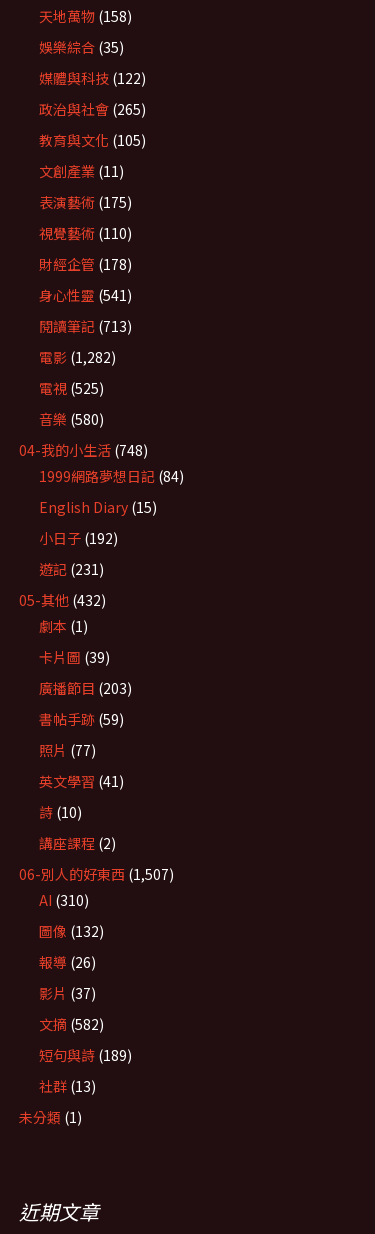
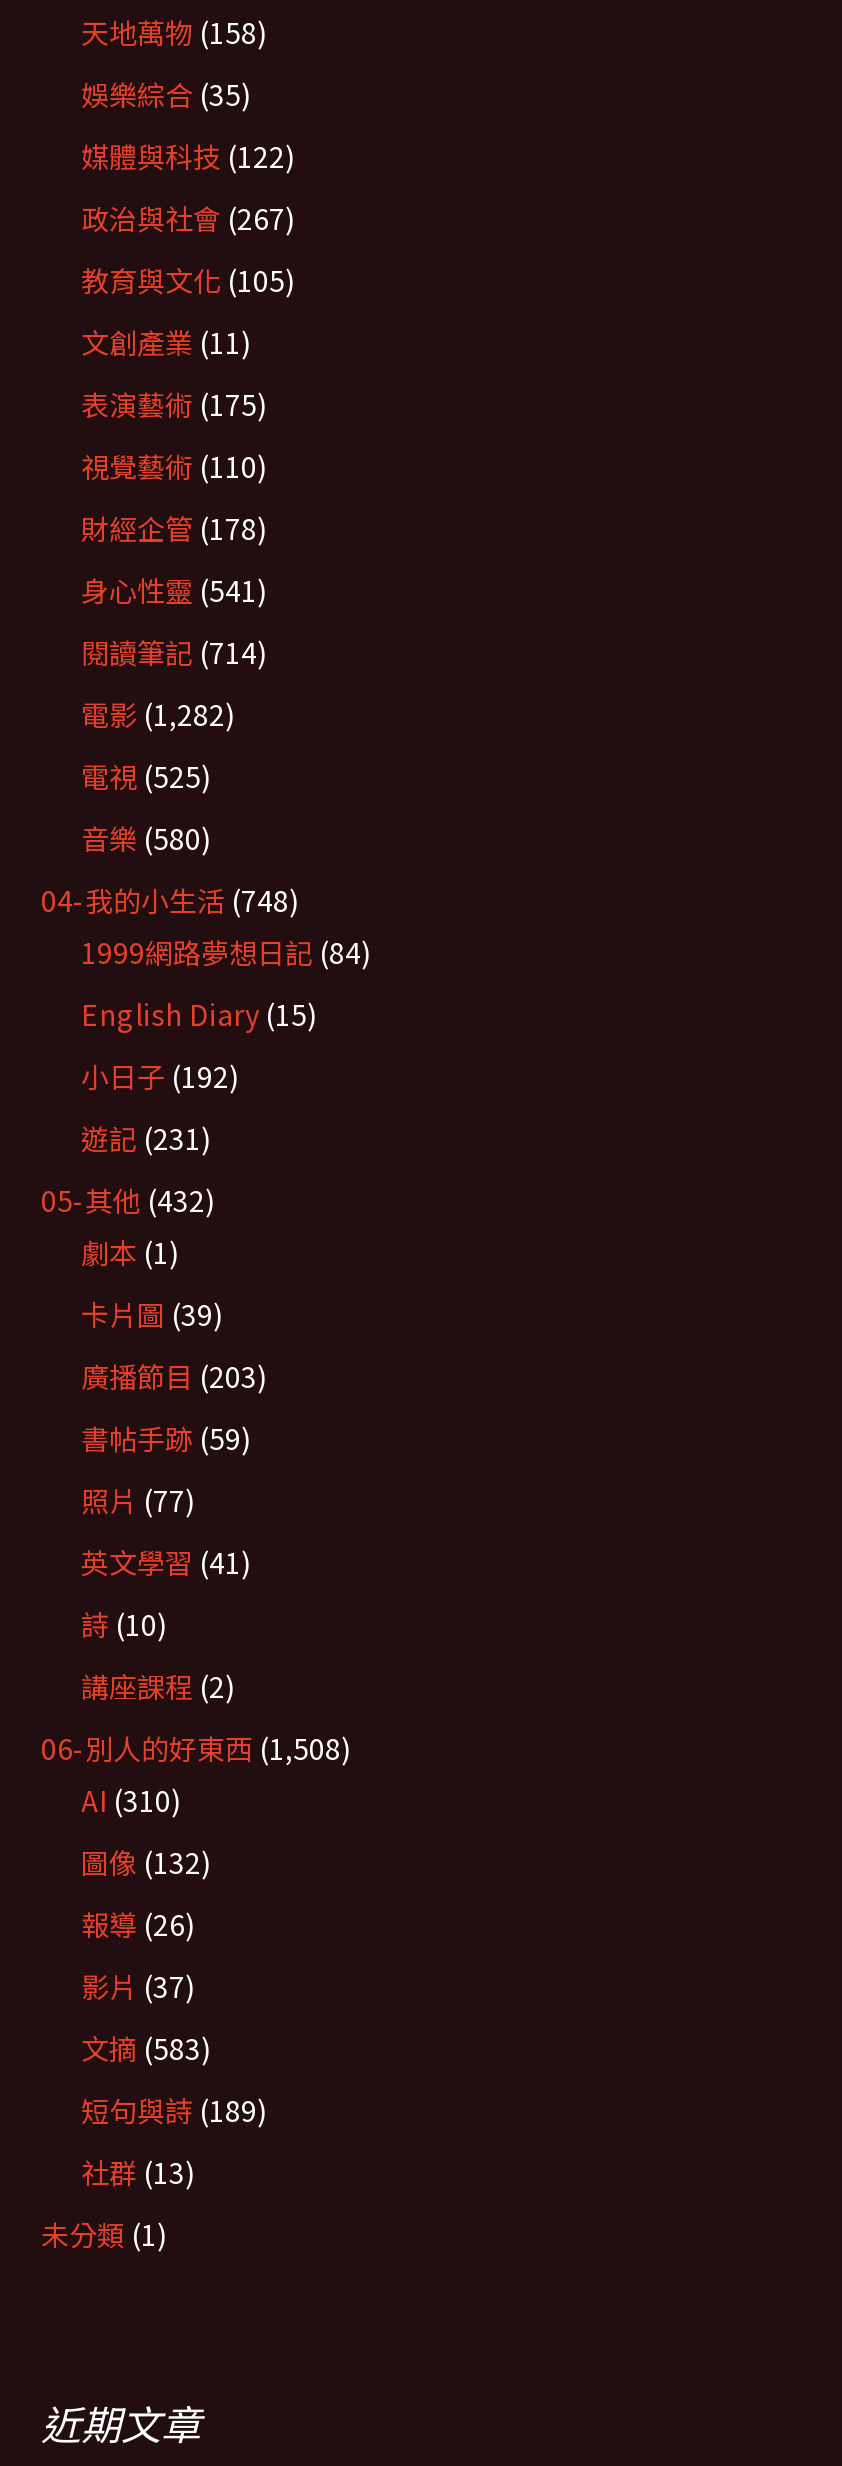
[39,99,146,119] 政治與社會(265) -> [81,198,295,238] 政治與社會(267)
[39,316,132,336] 閱讀筆記(713) -> [81,632,267,672] 閱讀筆記(714)
[19,864,174,884] 06-別人的好東西(1,507) -> [41,1728,351,1768] 06-別人的好東西(1,508)
[39,1014,104,1034] 文摘(582) -> [81,2028,211,2068] 文摘(583)

